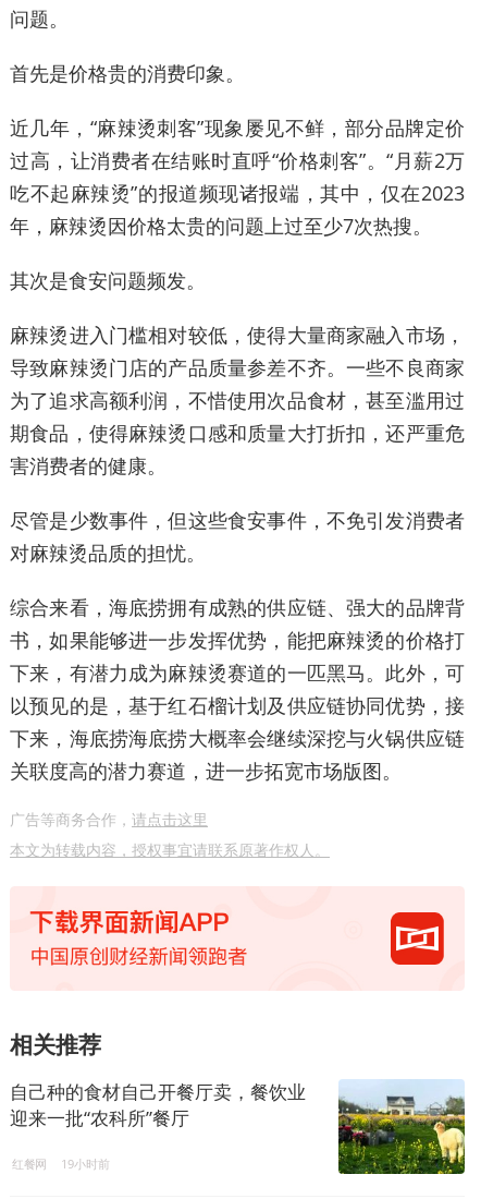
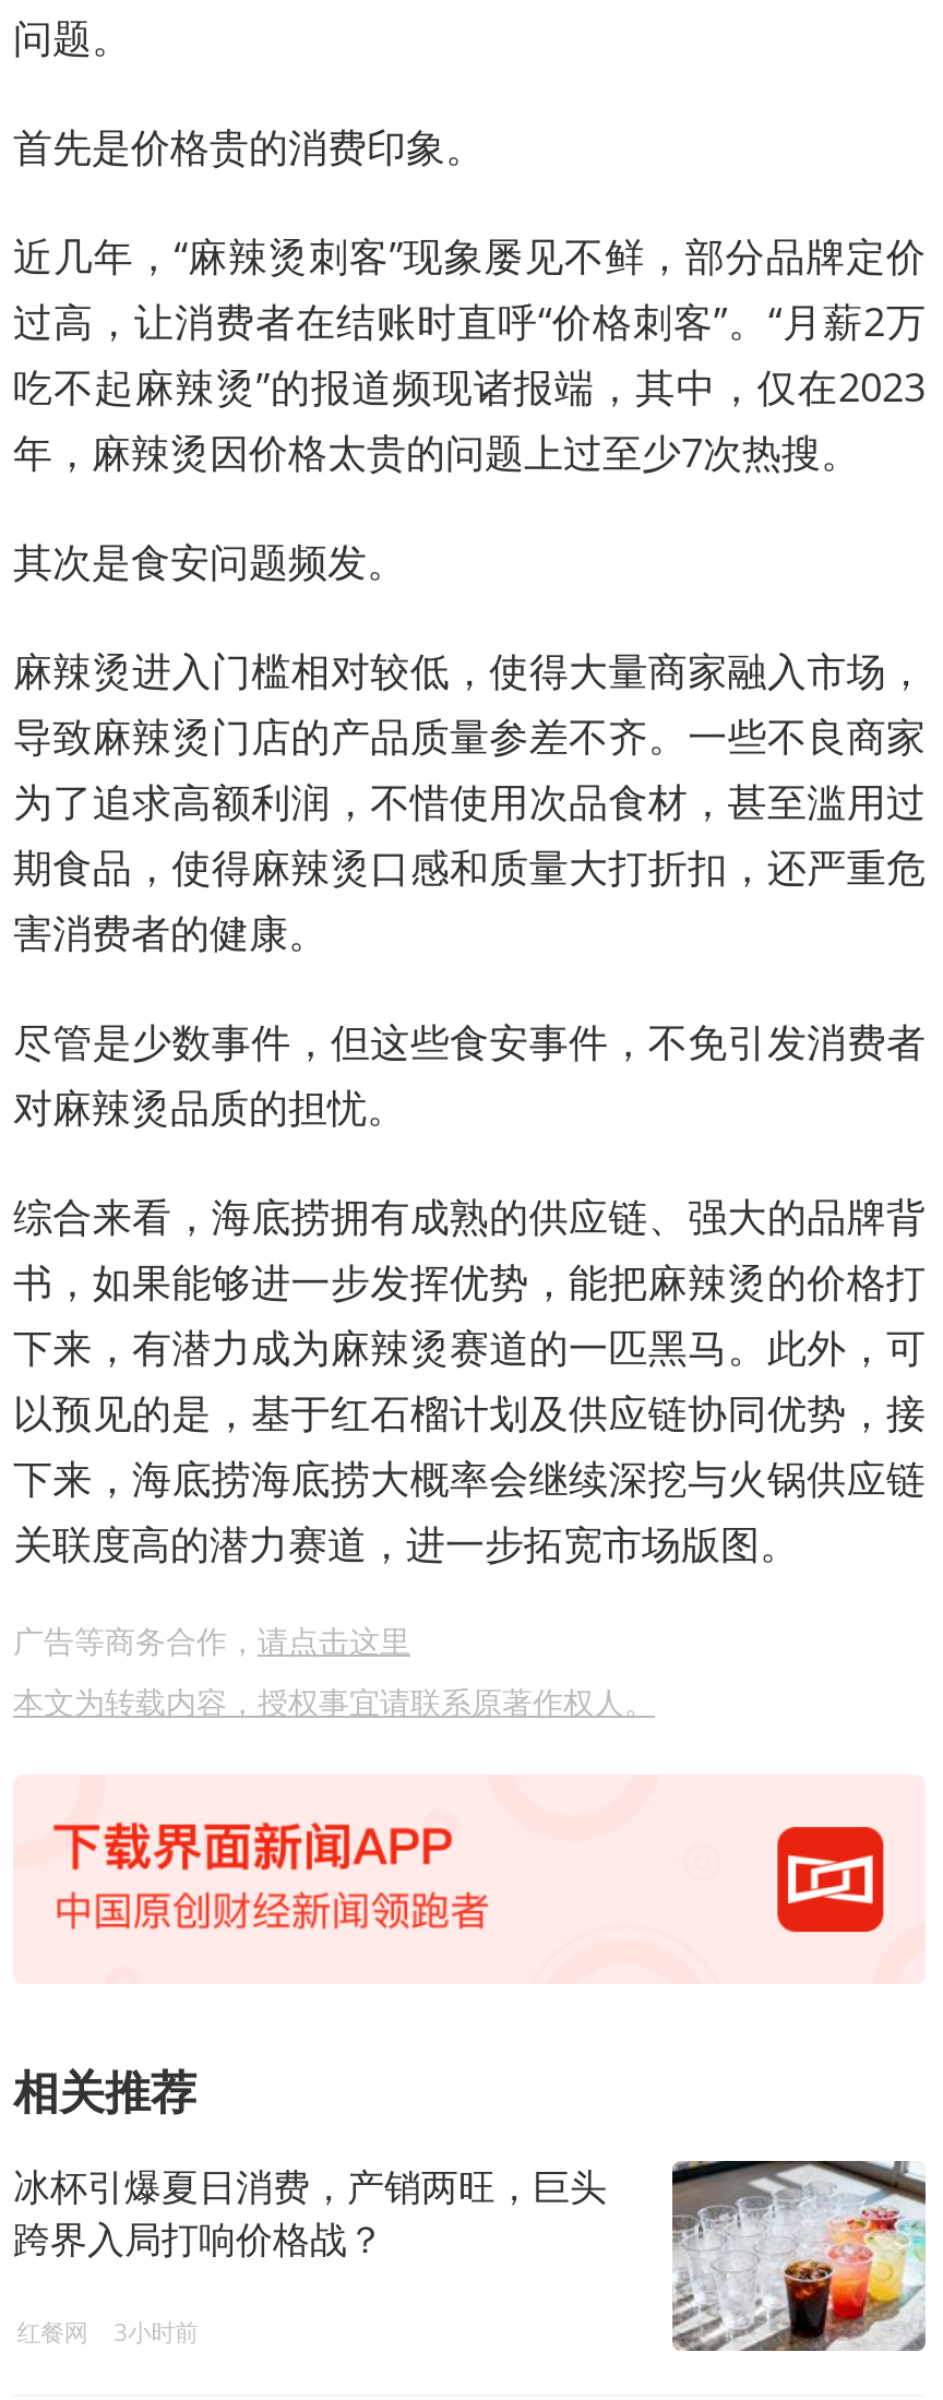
[10,1079,466,1175] [image] | 自己种的食材自己开餐厅卖，餐饮业 | 迎来一批“农科所”餐厅 -> [13,2159,928,2353] [image] | 冰杯引爆夏日消费，产销两旺，巨头 | 跨界入局打响价格战？
[12,1156,109,1173] 红餐网 19小时前 -> [17,2316,198,2349] 红餐网 3小时前

